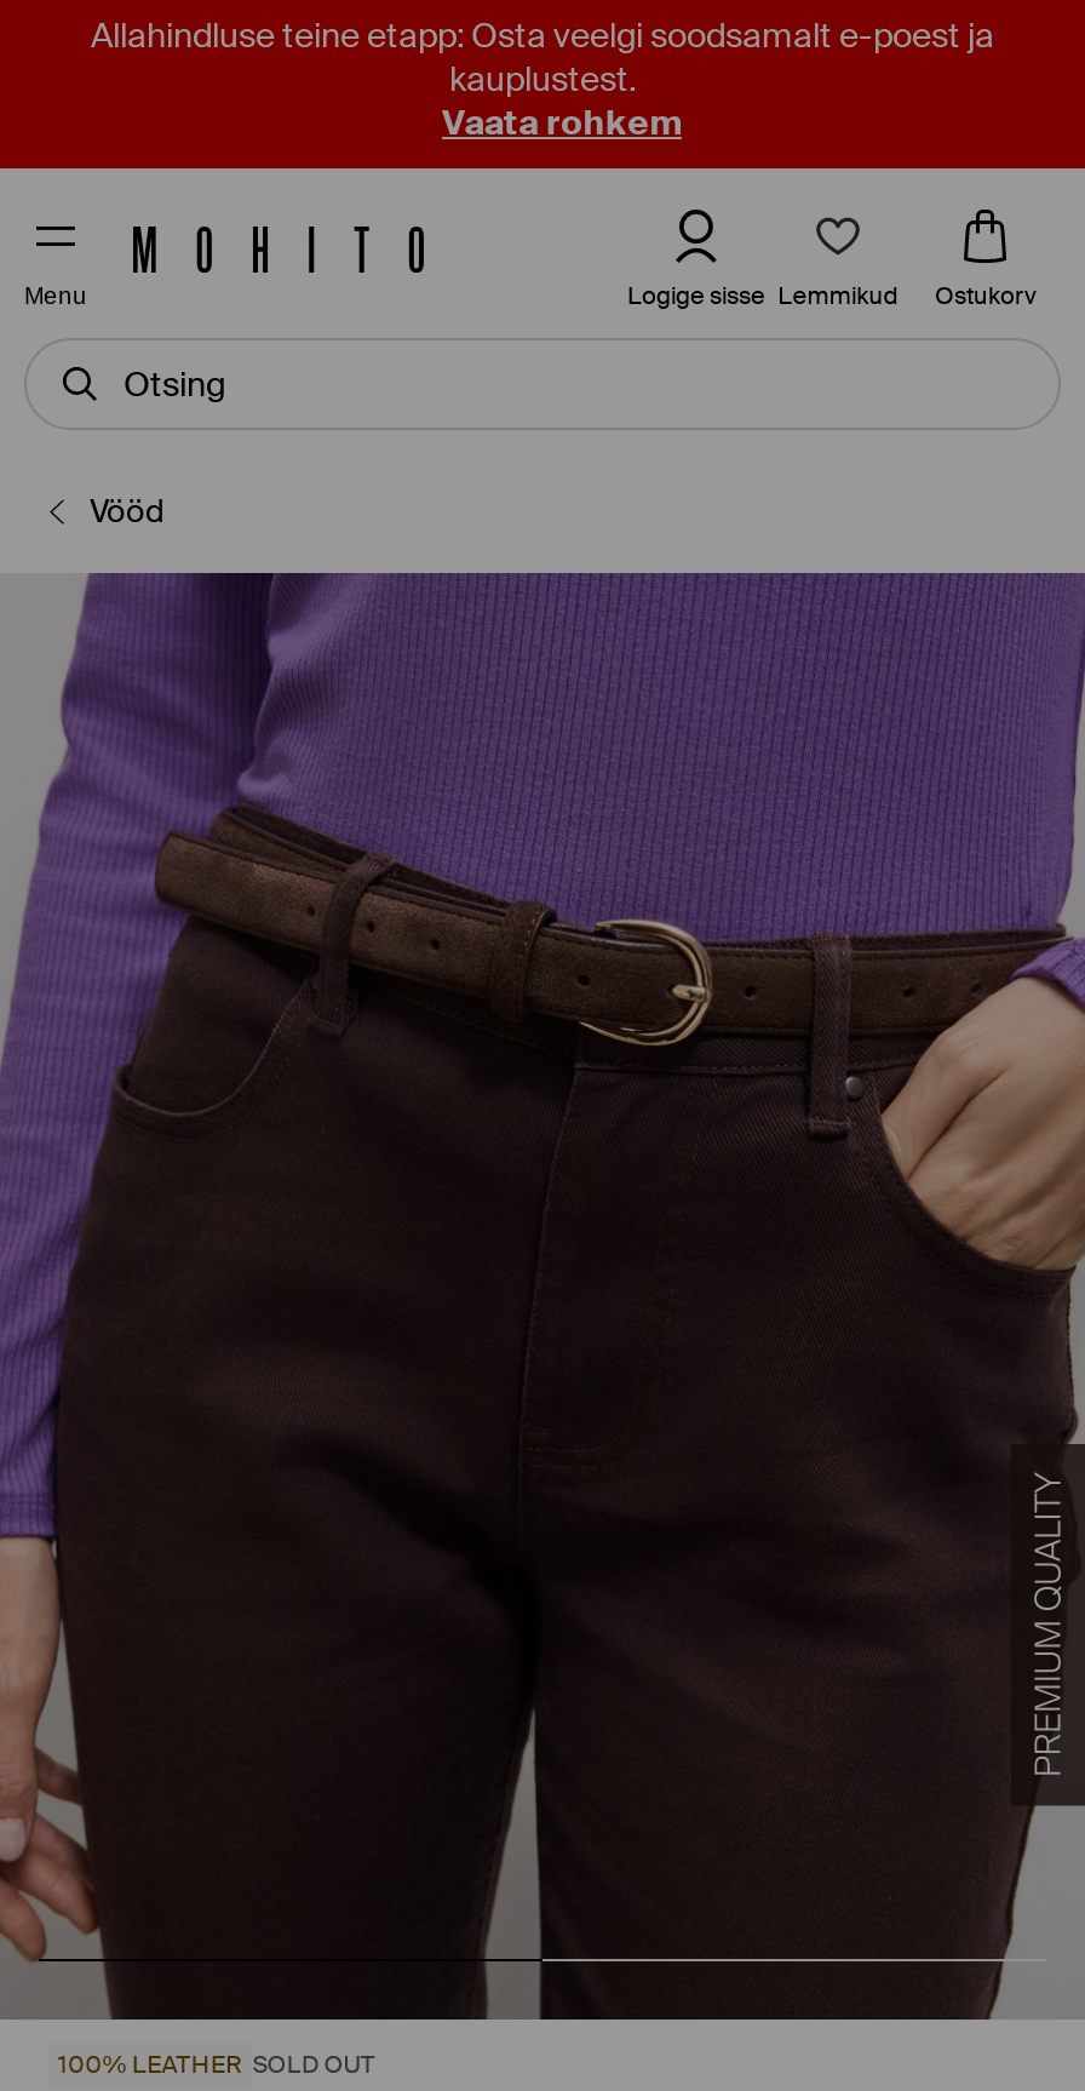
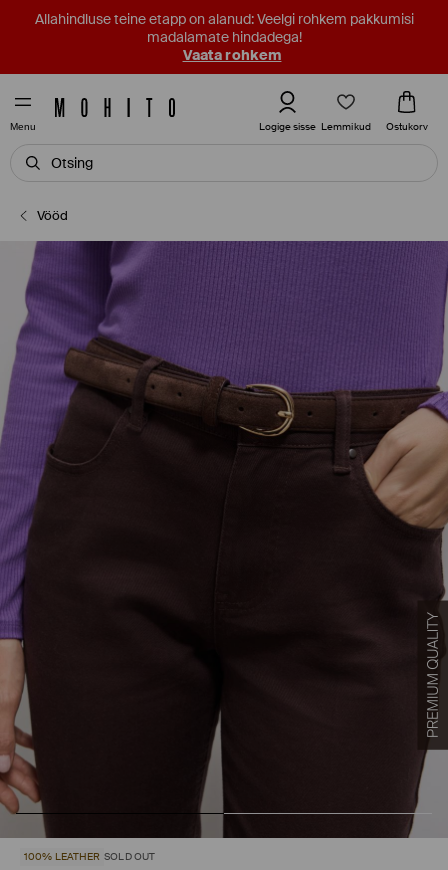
[91,13,994,101] Allahindluse teine etapp: Osta veelgi soodsamalt e-poest ja | kauplustest. -> [34,10,413,46] Allahindluse teine etapp on alanud: Veelgi rohkem pakkumisi | madalamate hindadega!

